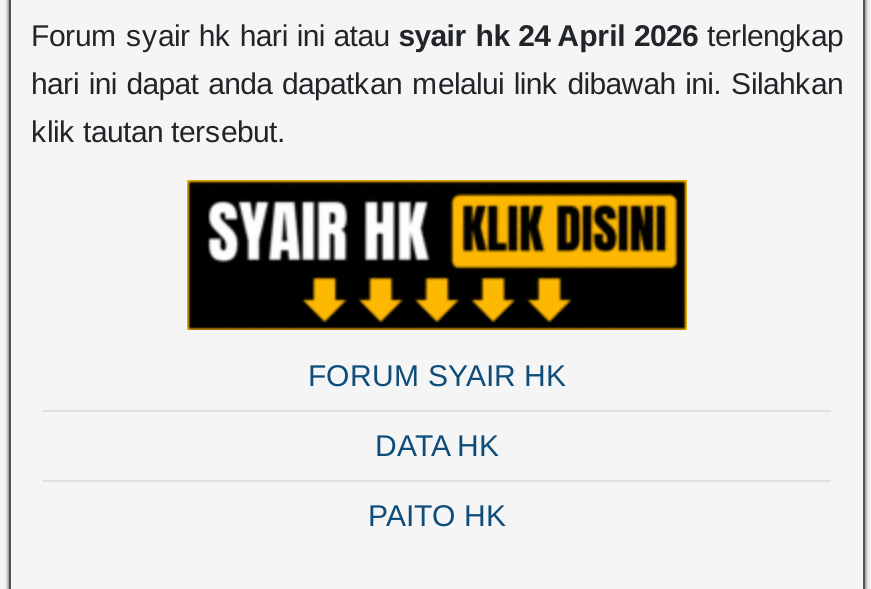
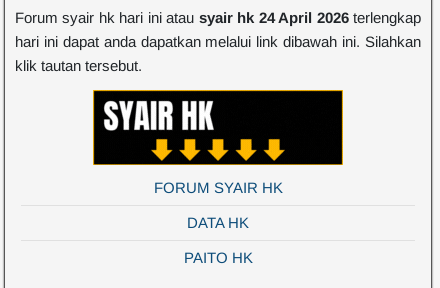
[449,192,679,270] [image] -> none

